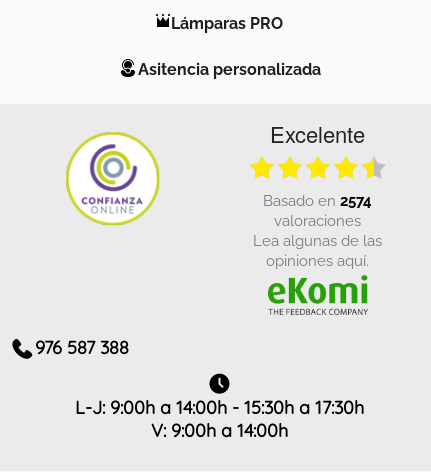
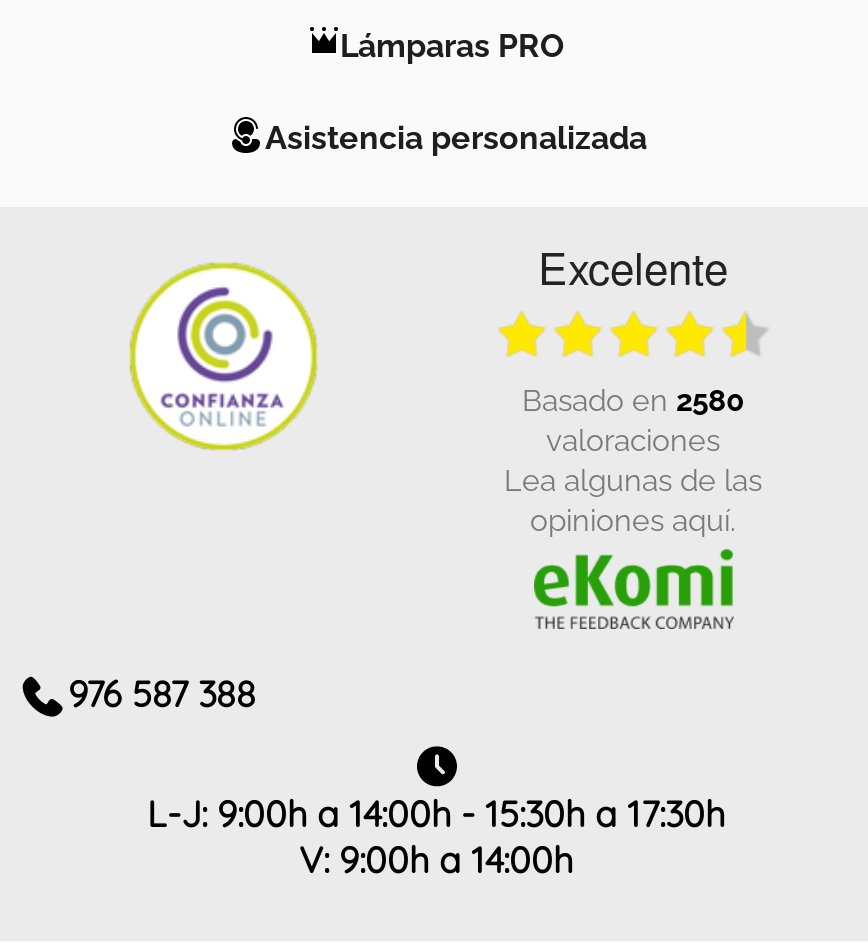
[137,57,320,79] Asitencia personalizada -> [265,113,647,157] Asistencia personalizada
[273,189,372,209] basado en 2574 -> [542,377,744,417] basado en 2580

